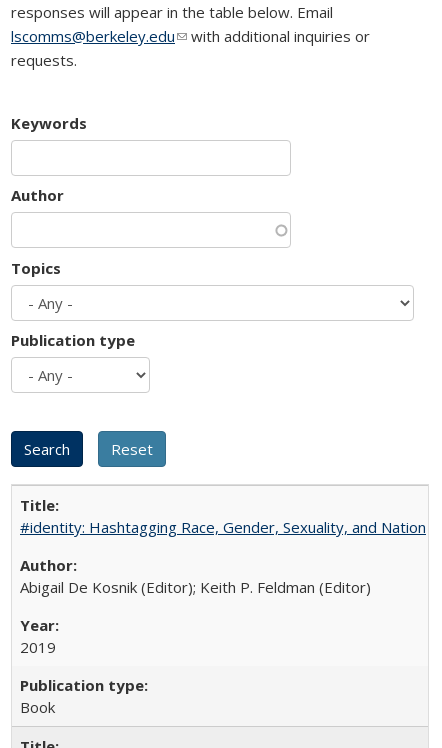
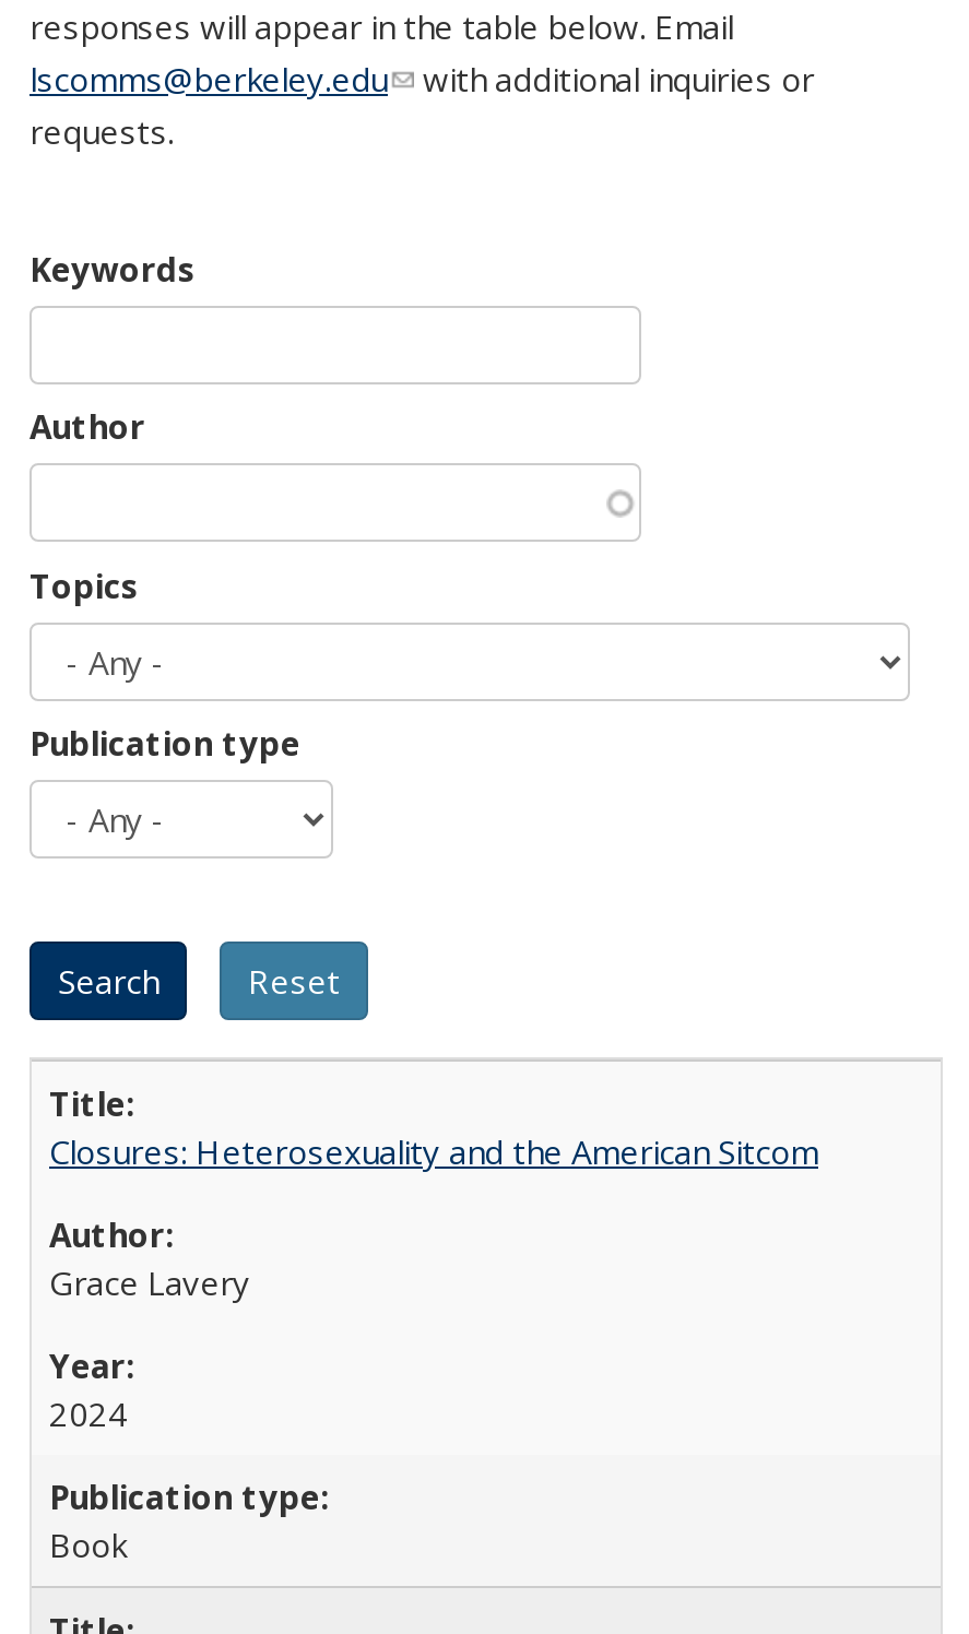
[20,517,426,537] #identity: Hashtagging Race, Gender, Sexuality, and Nation -> [49,1129,818,1173] Closures: Heterosexuality and the American Sitcom
[20,577,371,597] Abigail De Kosnik (Editor); Keith P. Feldman (Editor) -> [49,1260,250,1304] Grace Lavery
[20,637,56,657] 2019 -> [49,1392,128,1435] 2024

